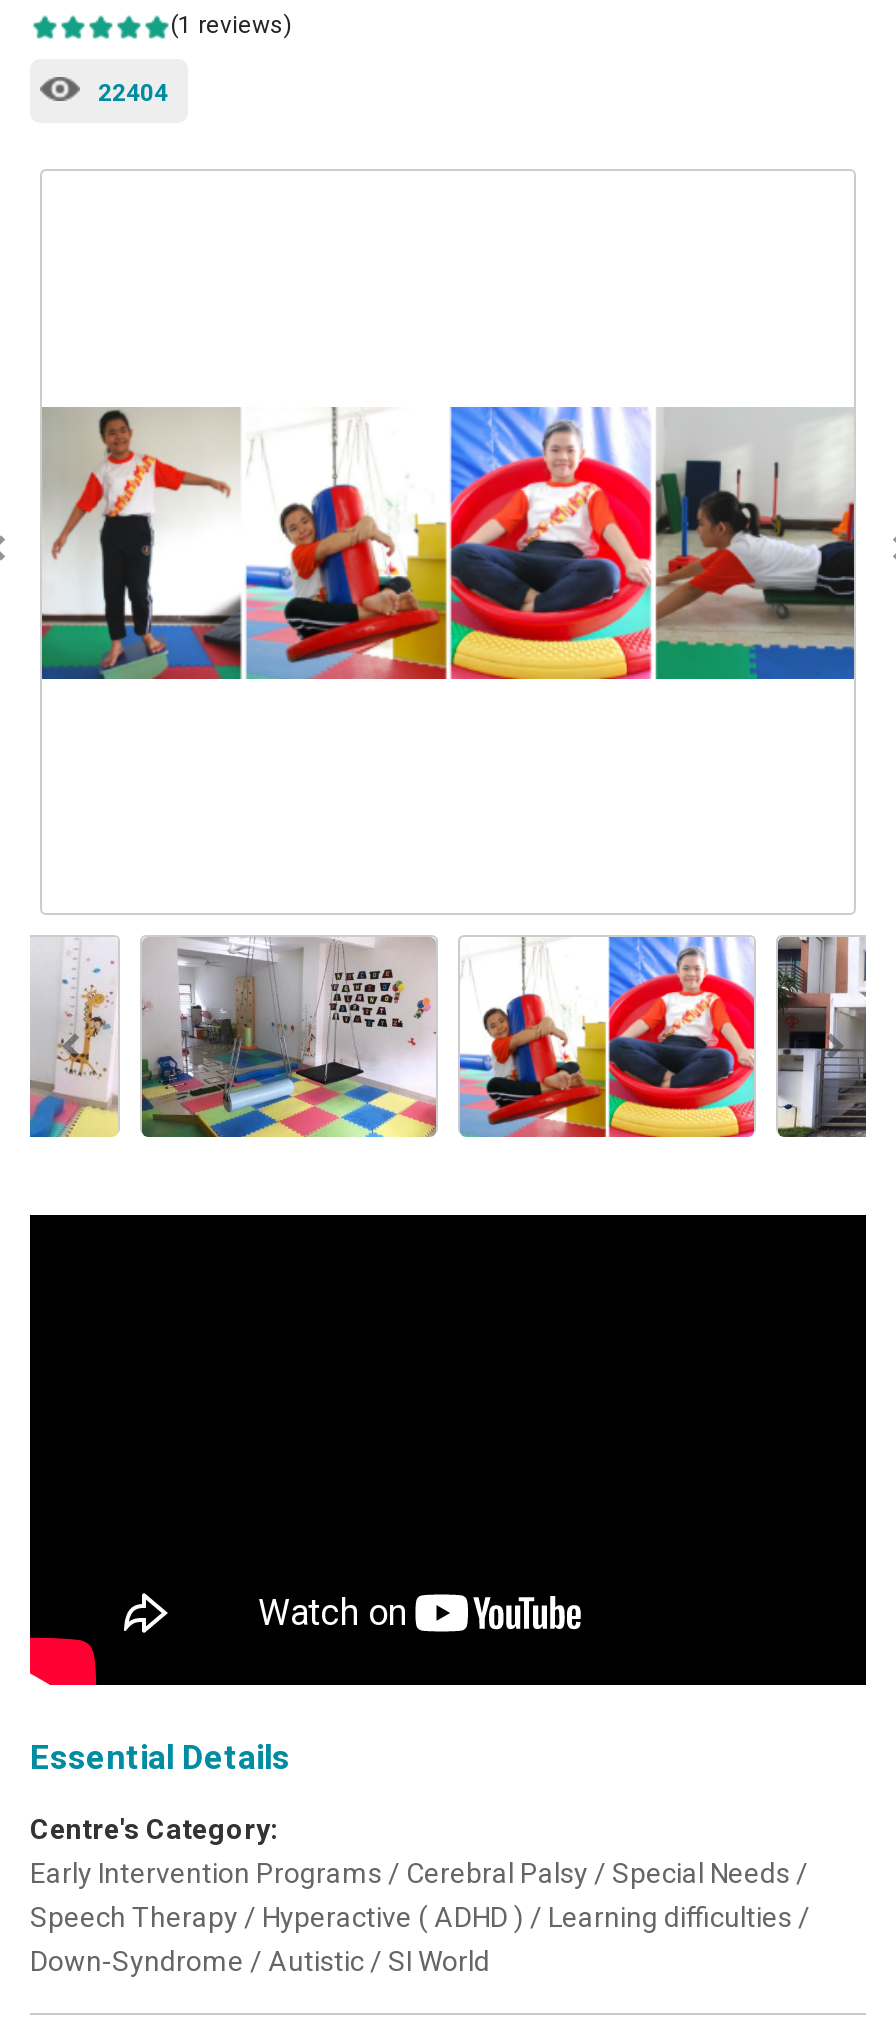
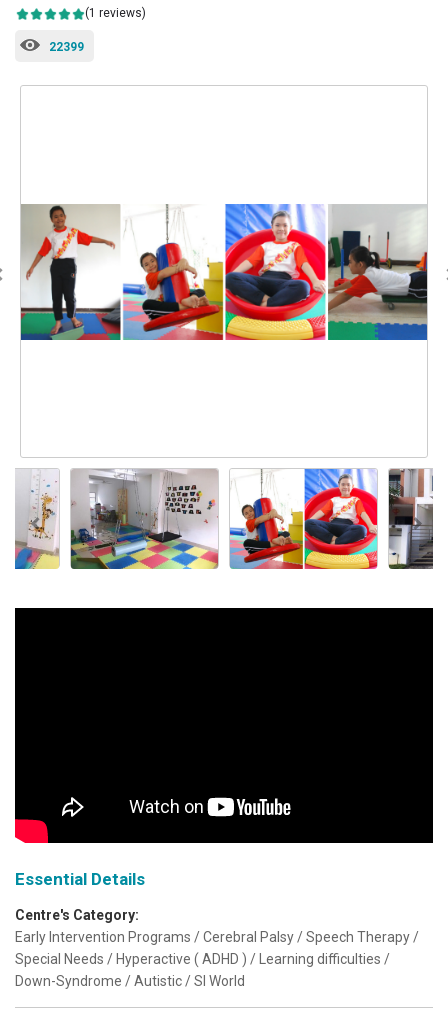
[98,80,168,108] 22404 -> [49,40,84,54] 22399
[30,1856,808,1888] Early Intervention Programs / Cerebral Palsy / Special Needs / -> [15,928,419,944] Early Intervention Programs / Cerebral Palsy / Speech Therapy /
[30,1900,810,1932] Speech Therapy / Hyperactive ( ADHD ) / Learning difficulties / -> [15,950,390,966] Special Needs / Hyperactive ( ADHD ) / Learning difficulties /

